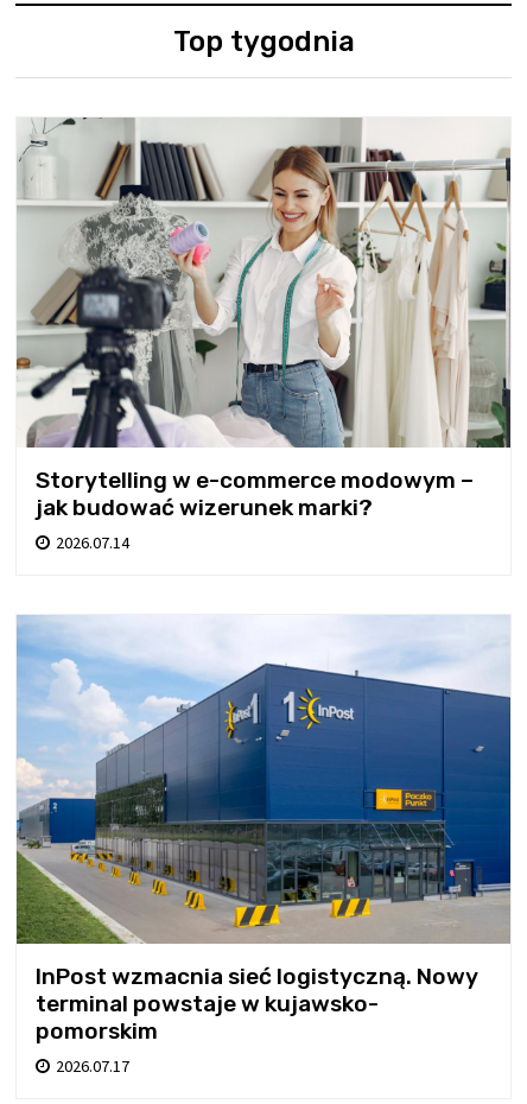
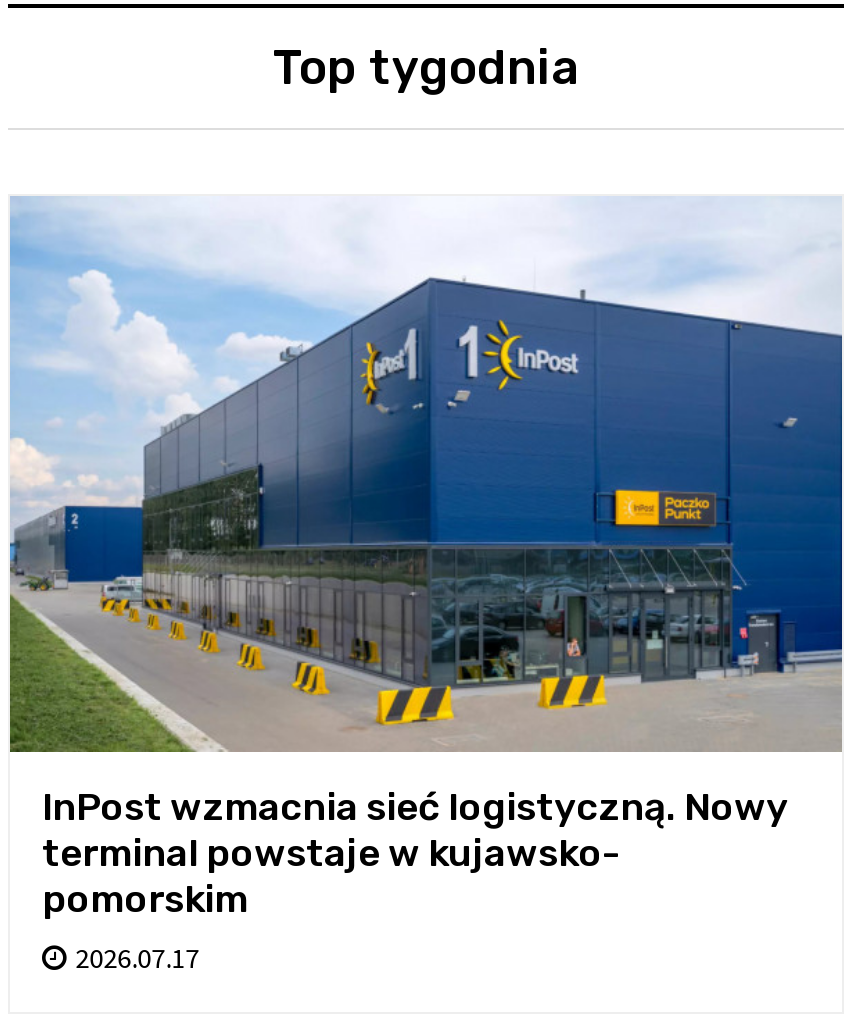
[17,116,512,553] [image] | Storytelling w e-commerce modowym – | jak budować wizerunek marki? | 2026.07.14 -> none

